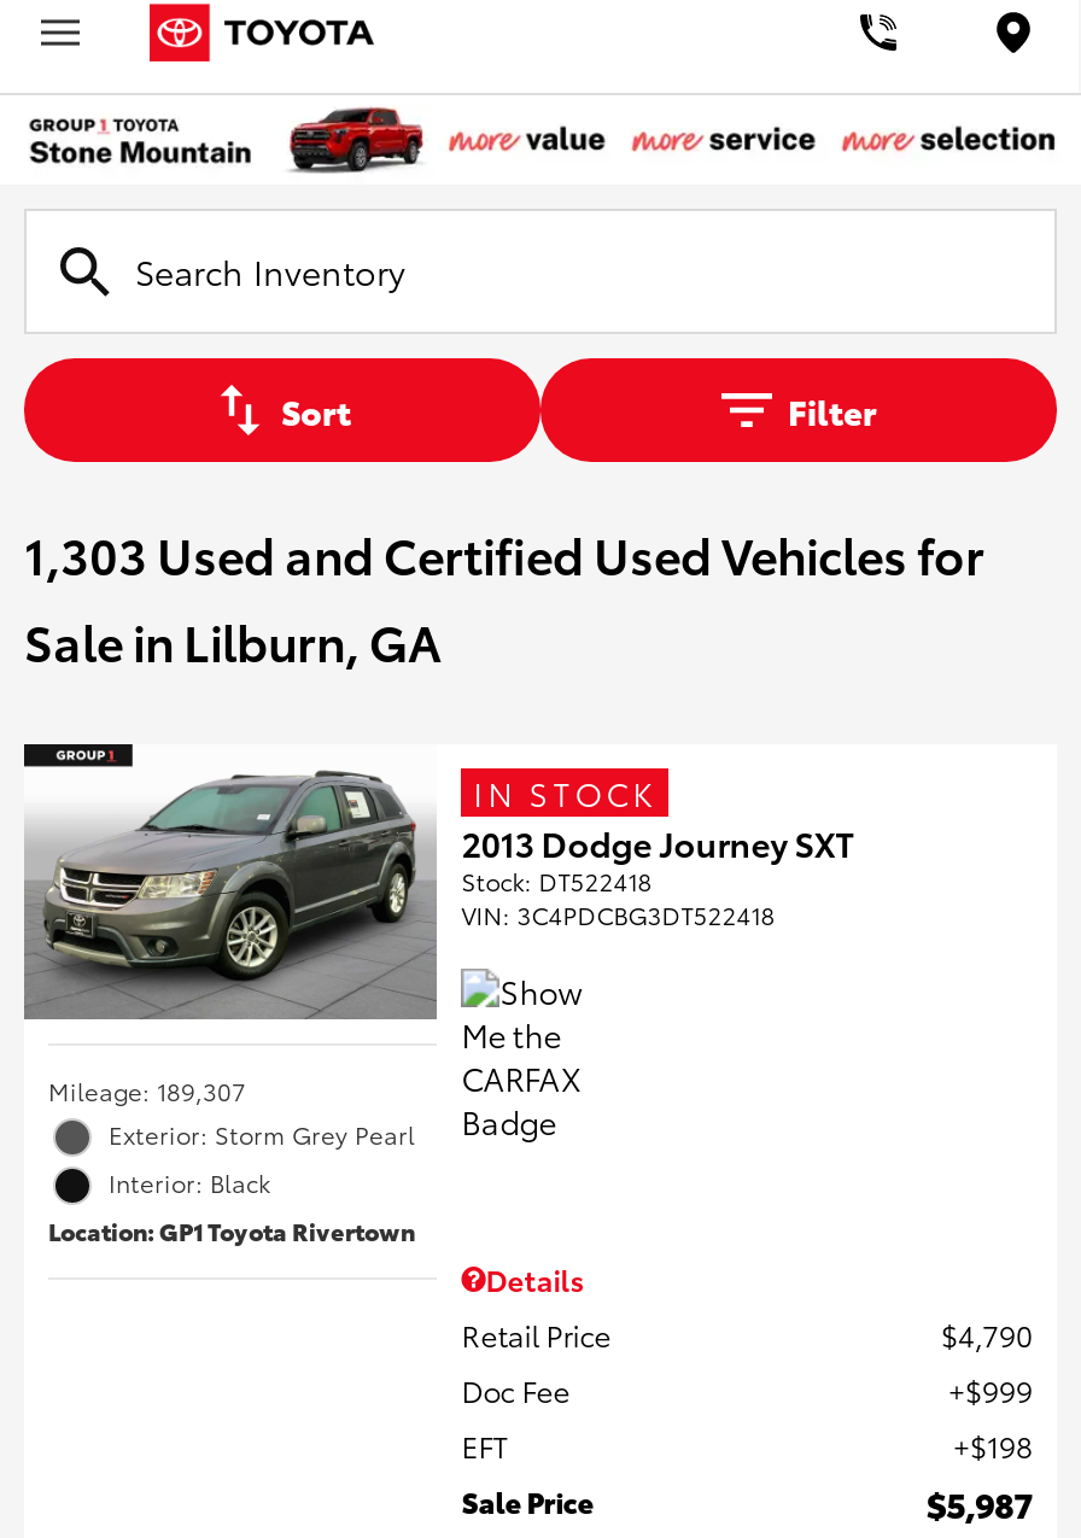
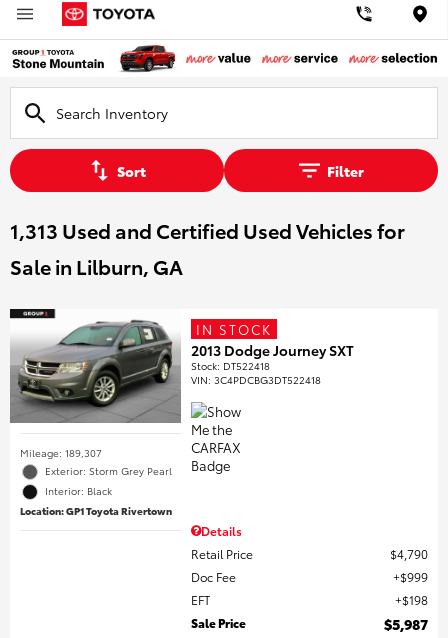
[24,521,984,588] 1,303 Used and Certified Used Vehicles for -> [10,216,405,244] 1,313 Used and Certified Used Vehicles for

